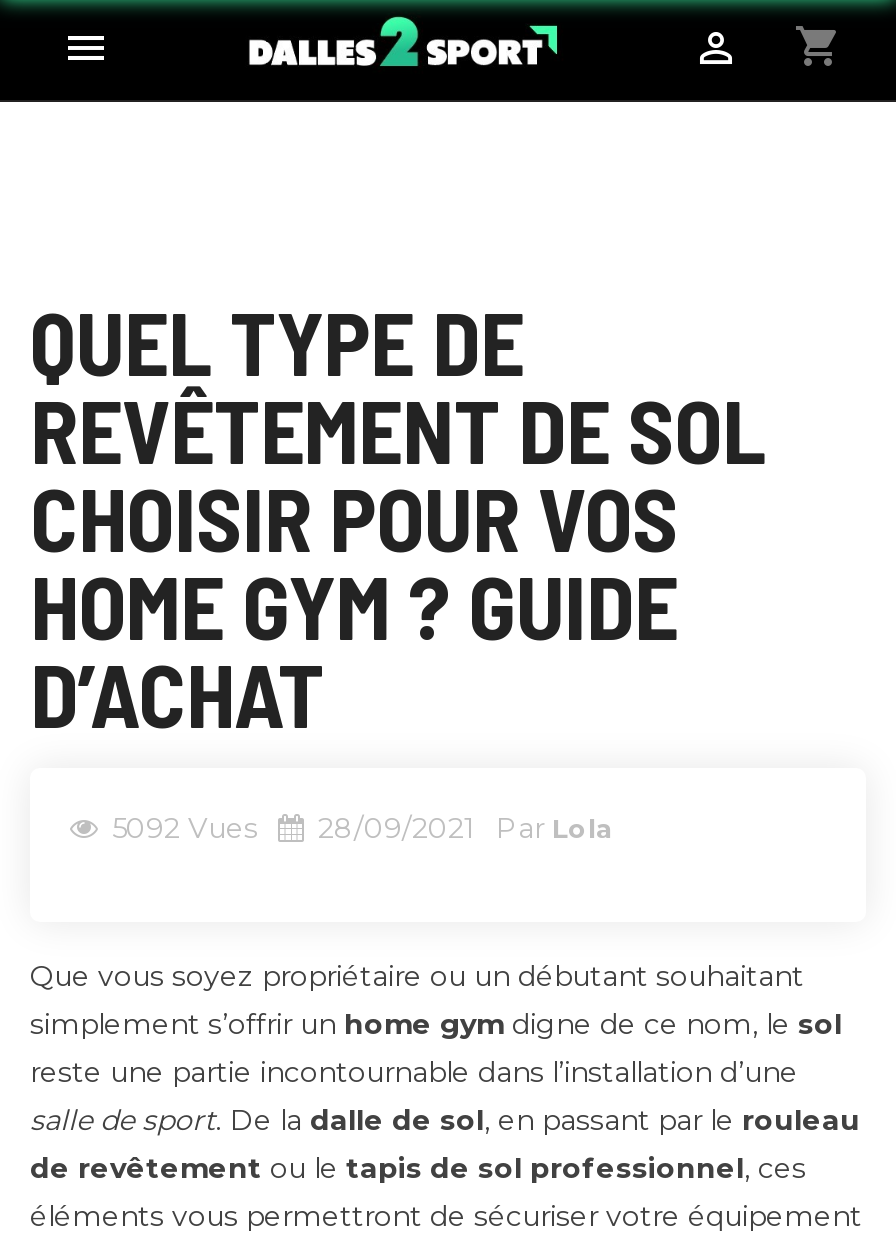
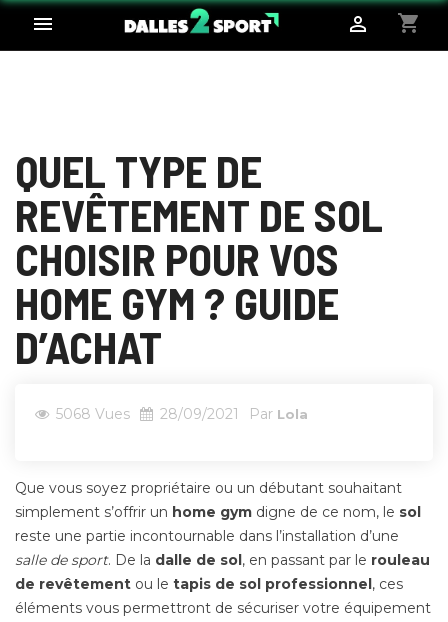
[104,811,614,847] 5092 Vues 28/09/2021 Par Lola -> [52,405,308,423] 5068 Vues 28/09/2021 Par Lola

